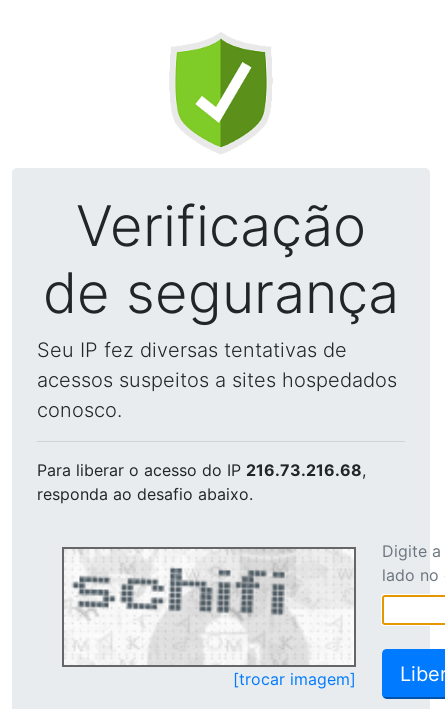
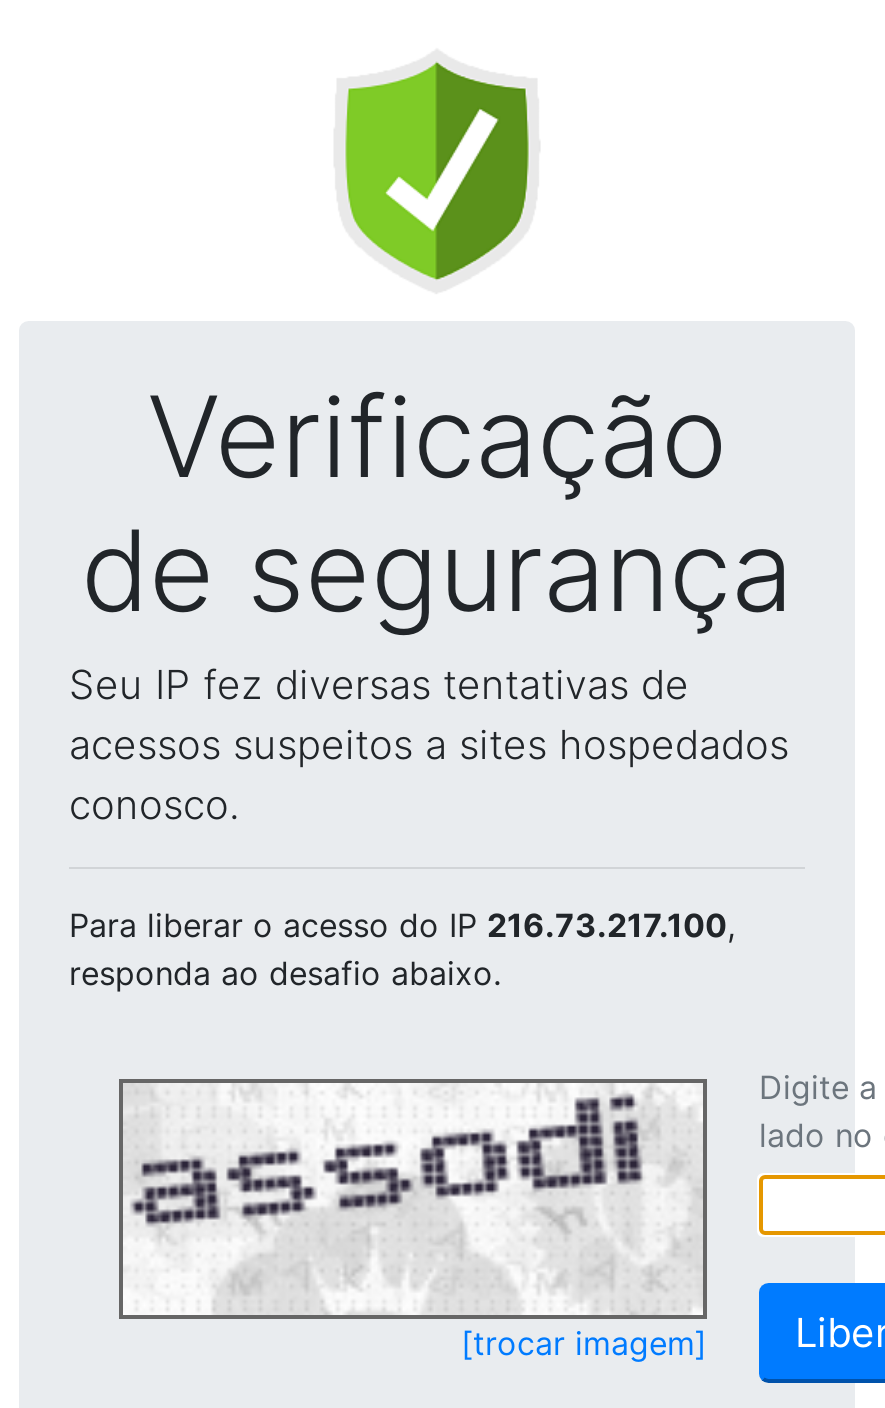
[37,460,366,480] Para liberar o acesso do IP 216.73.216.68, -> [69,905,735,945] Para liberar o acesso do IP 216.73.217.100,
[67,551,352,663] [image] -> [131,1085,697,1313] [image]

